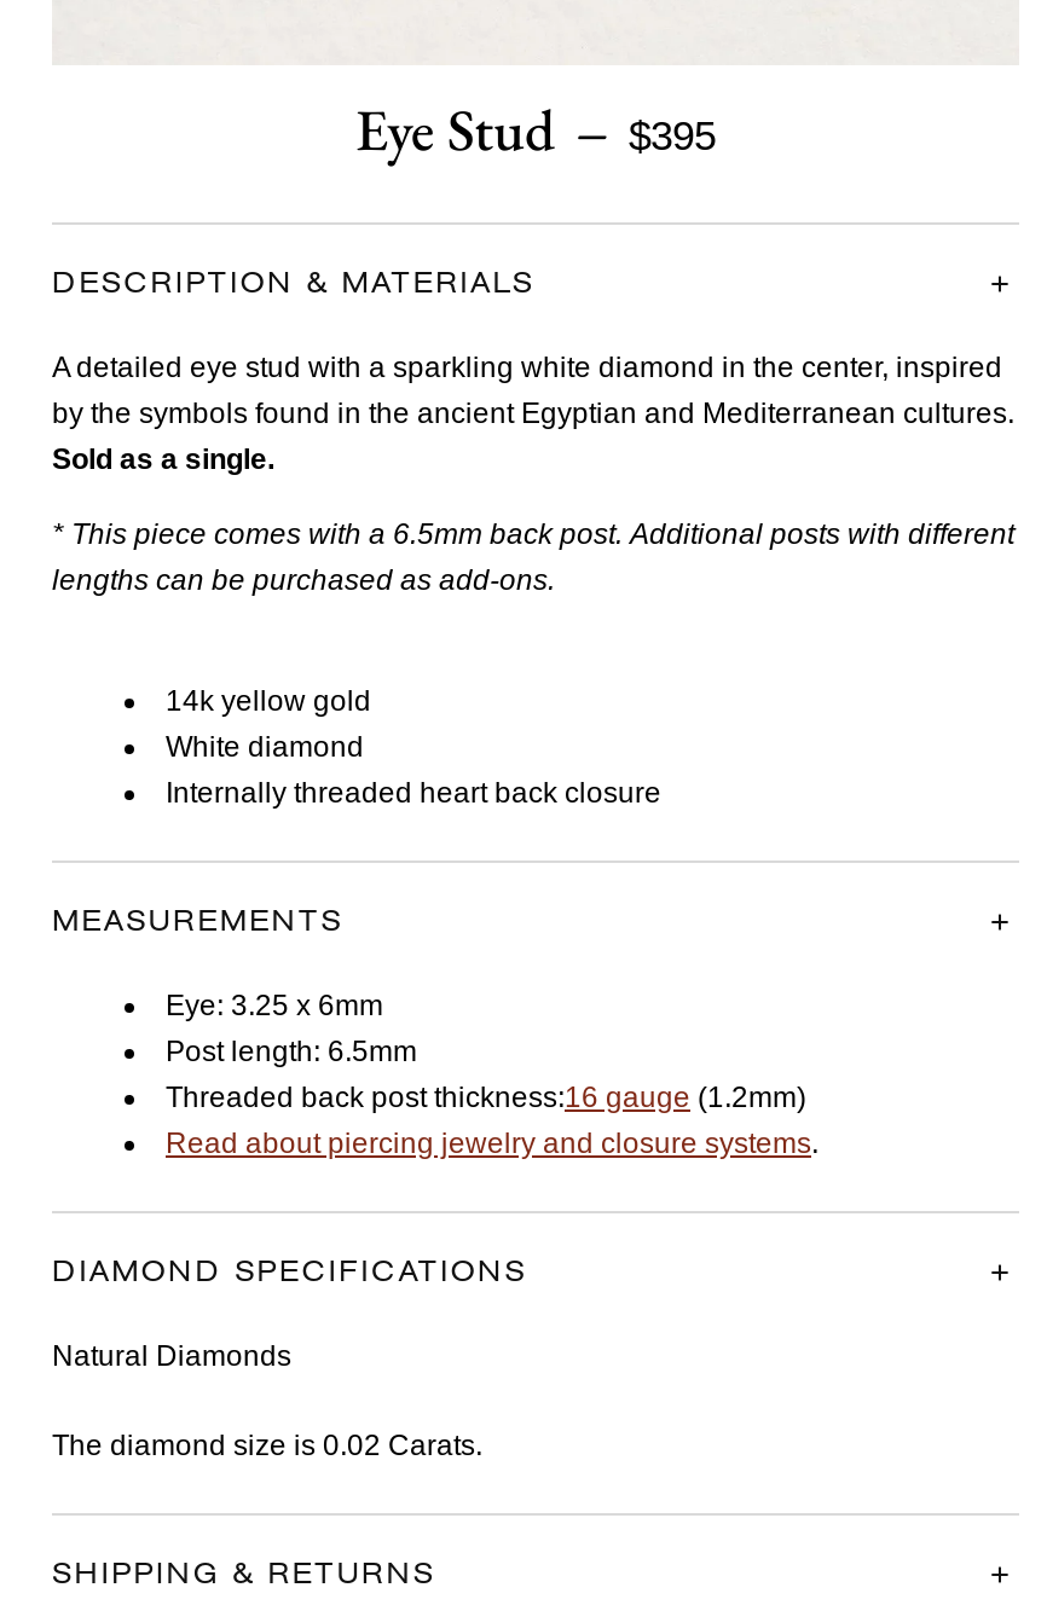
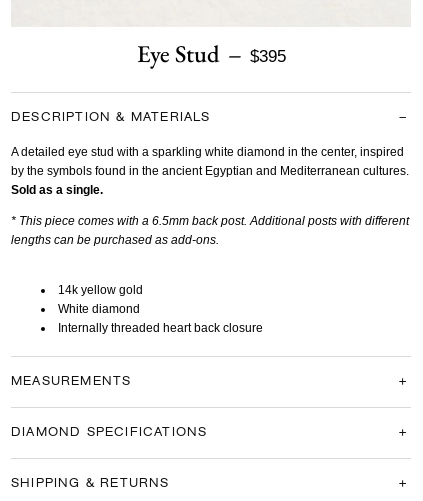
[166,989,818,1160] Eye: 3.25 x 6mm | Post length: 6.5mm | Threaded back post thickness:16 gauge (1.2mm) | Read about piercing jewelry and closure systems. -> none
[52,1339,482,1462] Natural Diamonds | The diamond size is 0.02 Carats. -> none

